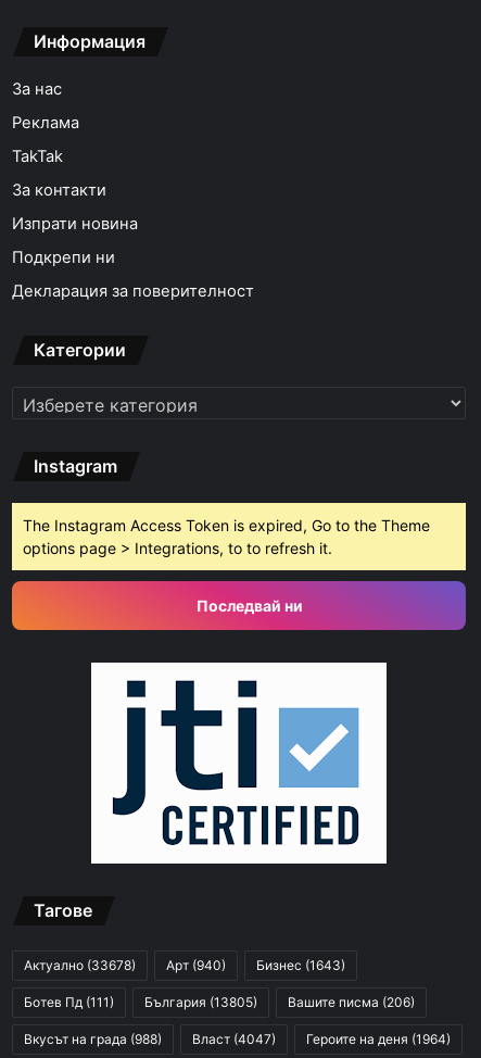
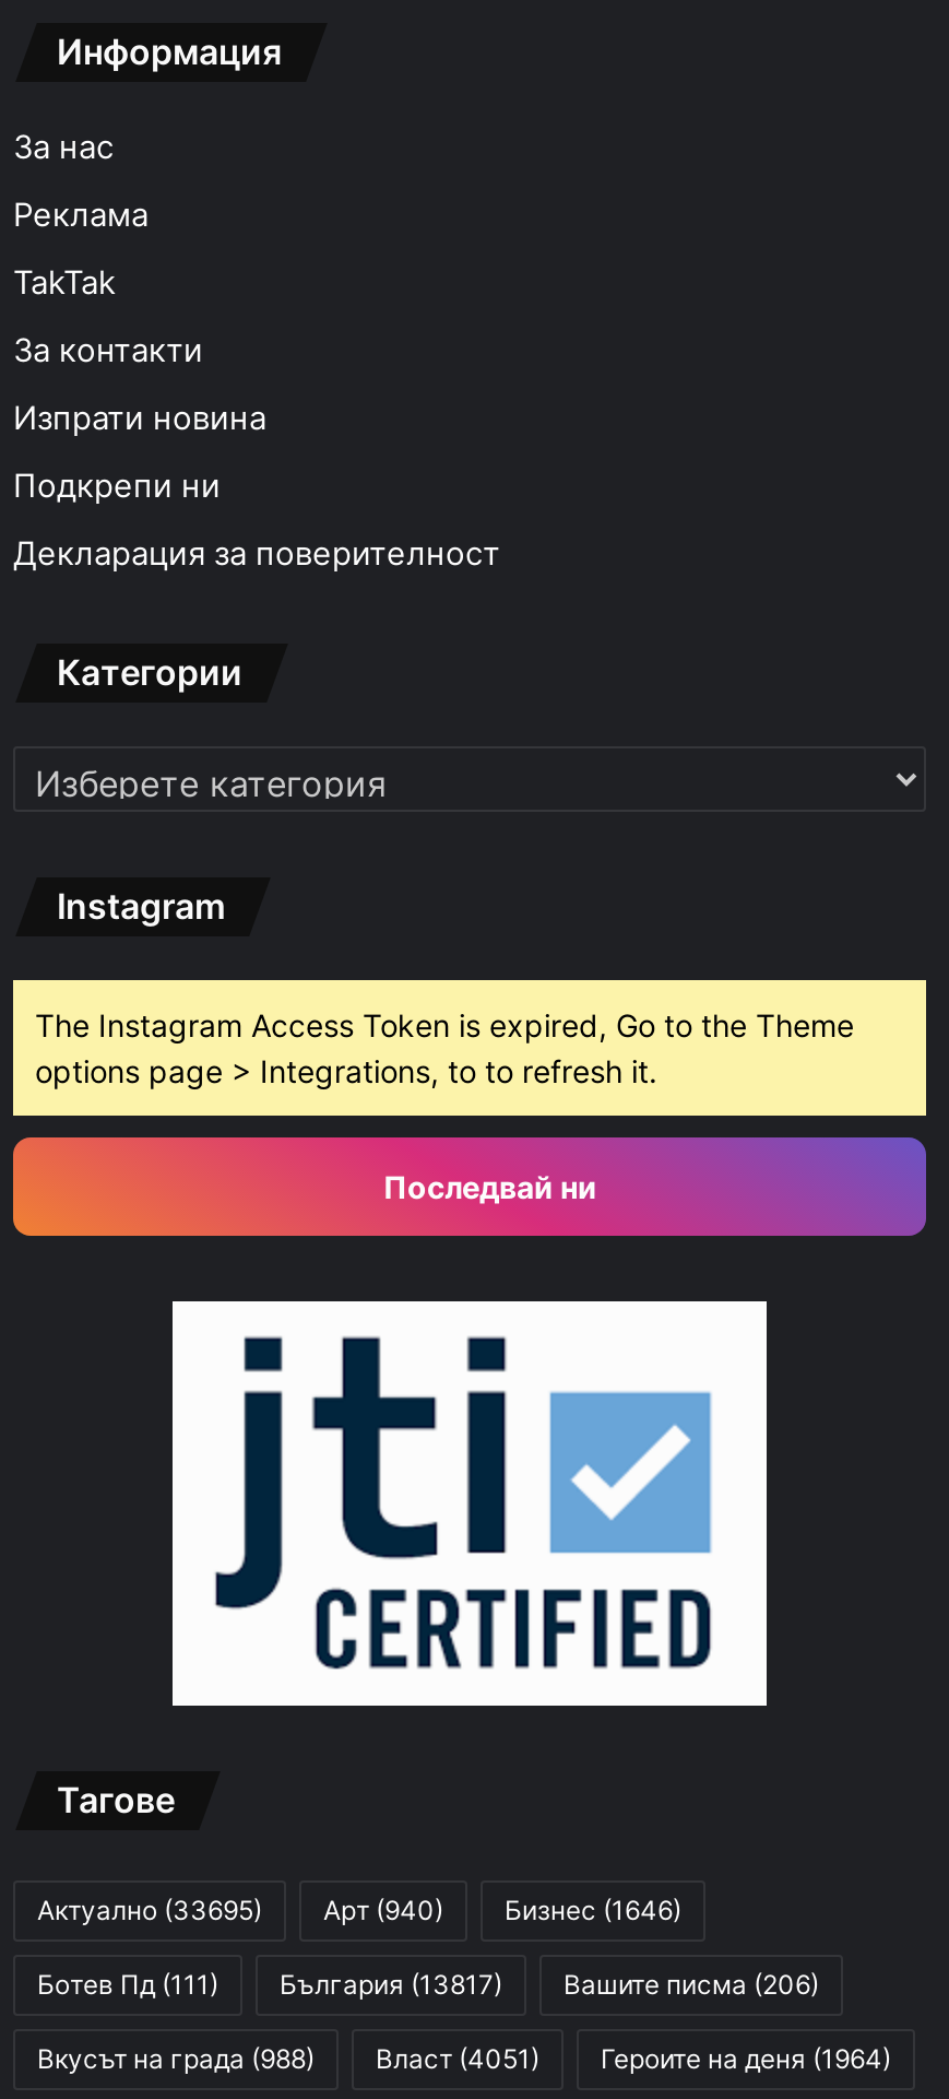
[24,957,136,973] Актуално (33678) -> [37,1893,262,1926] Актуално (33695)
[256,957,345,973] Бизнес (1643) -> [505,1893,681,1926] Бизнес (1646)
[24,994,415,1010] Ботев Пд (111) България (13805) Вашите писма (206) -> [37,1968,819,2000] Ботев Пд (111) България (13817) Вашите писма (206)
[24,1031,451,1047] Вкусът на града (988) Власт (4047) Героите на деня (1964) -> [37,2042,891,2075] Вкусът на града (988) Власт (4051) Героите на деня (1964)

